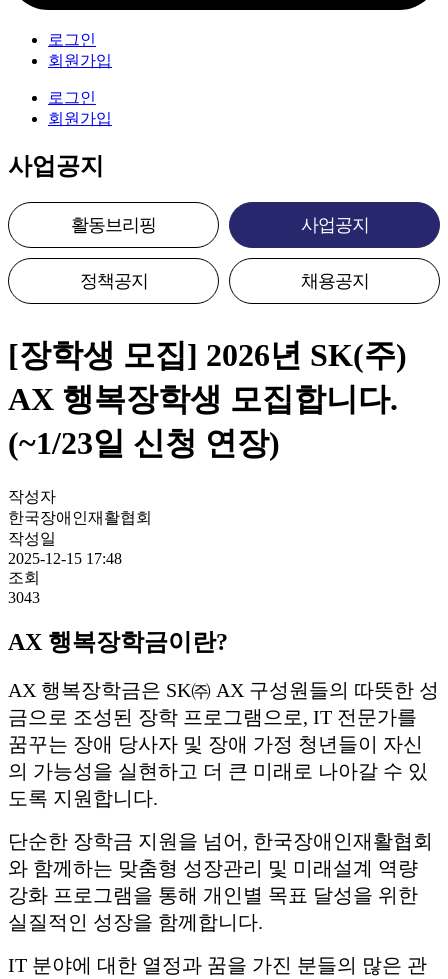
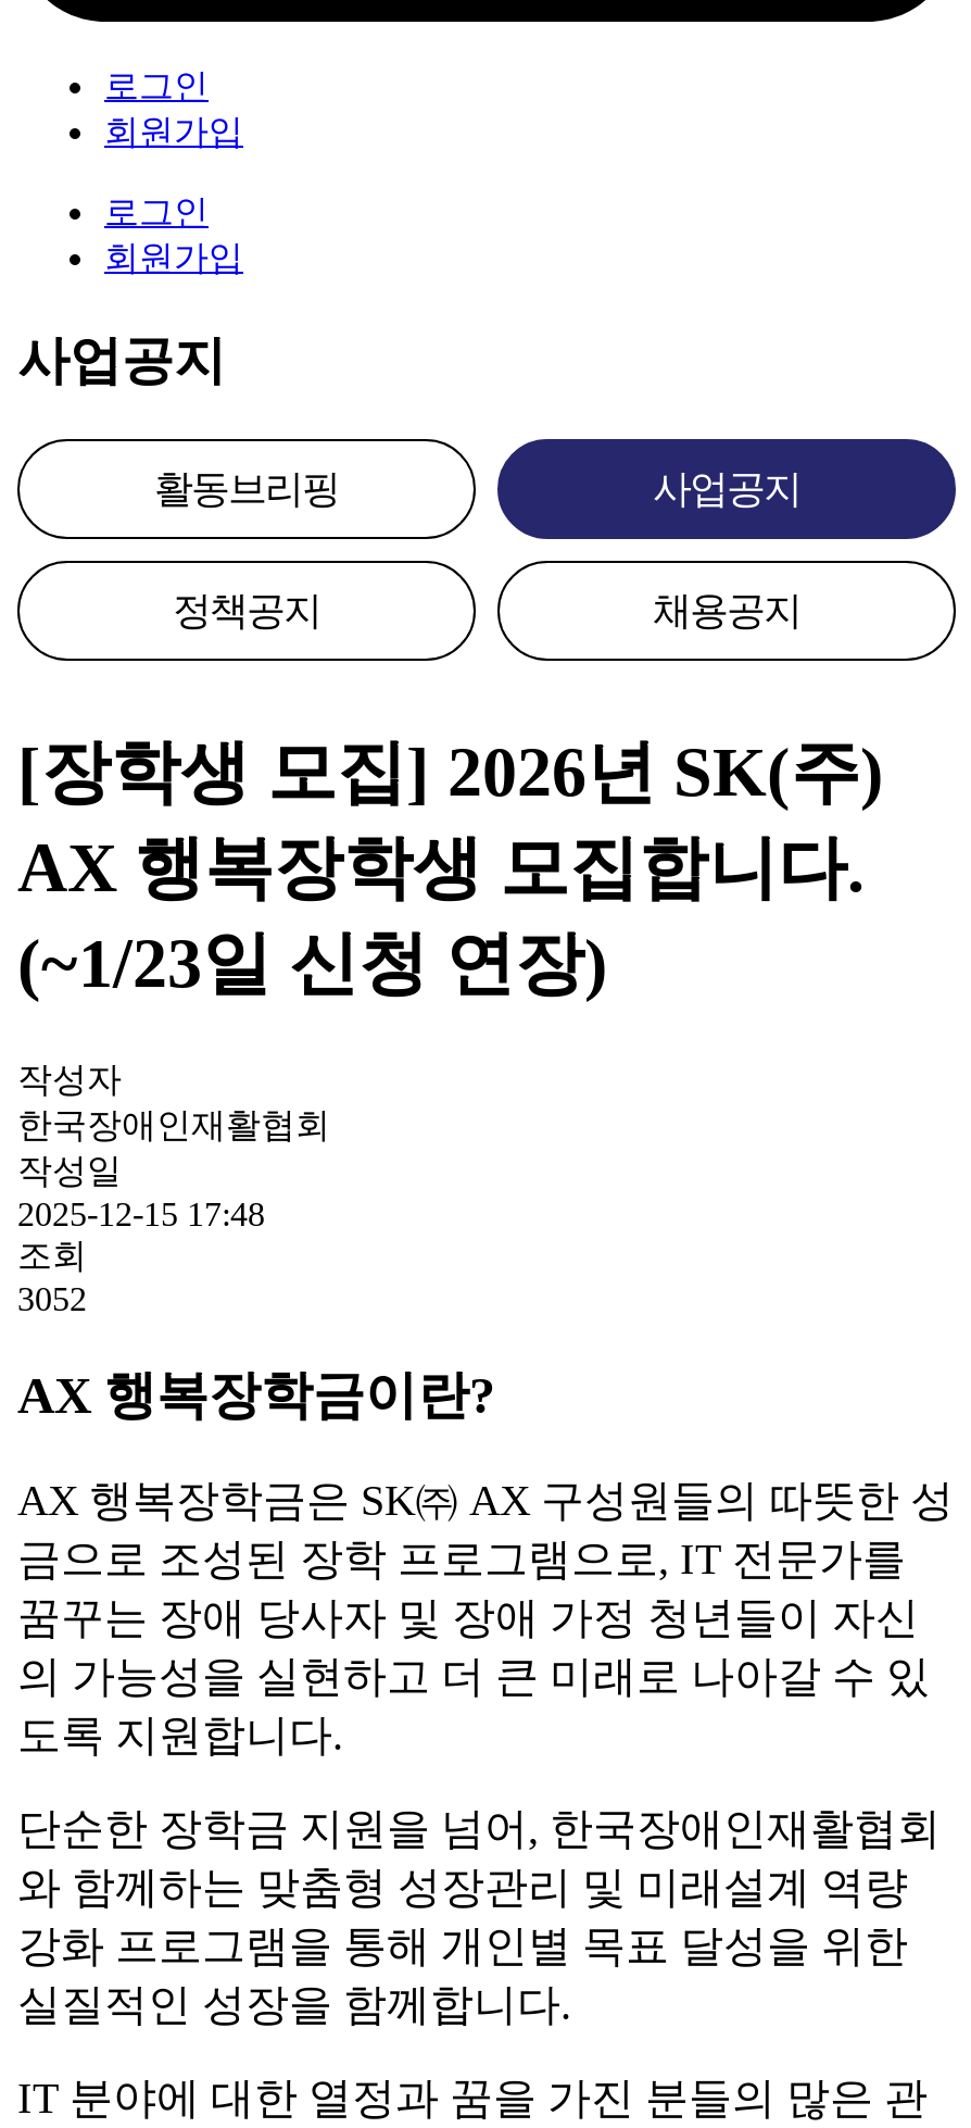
[8,589,40,606] 3043 -> [17,1281,87,1318] 3052

